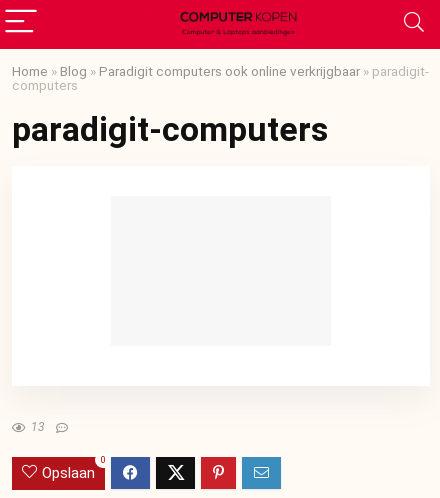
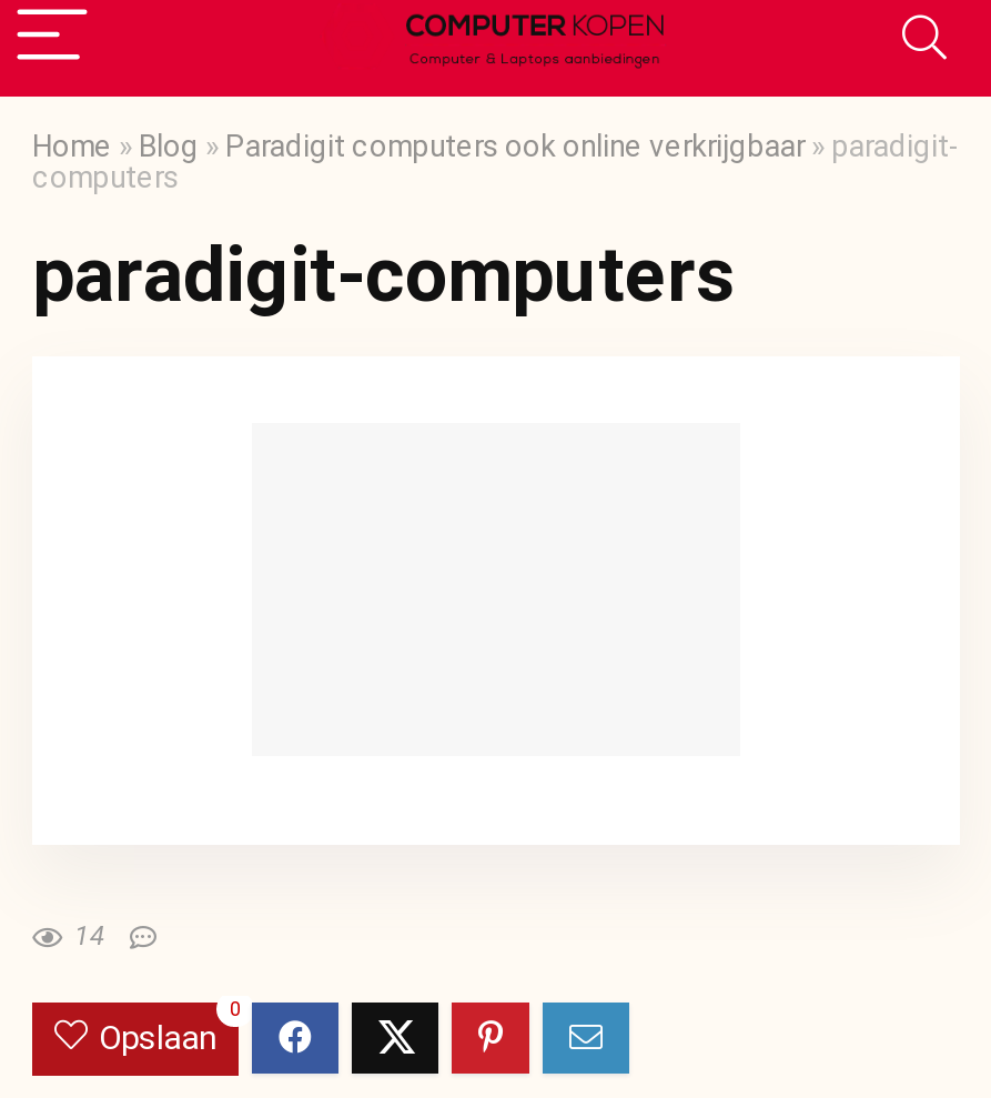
[31,420,45,434] 13 -> [74,920,105,951] 14

